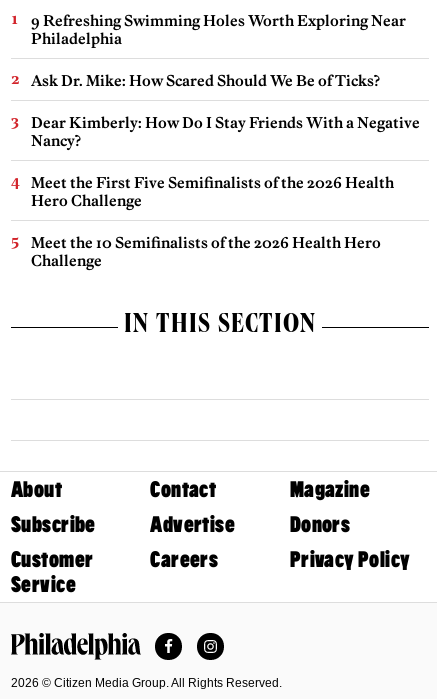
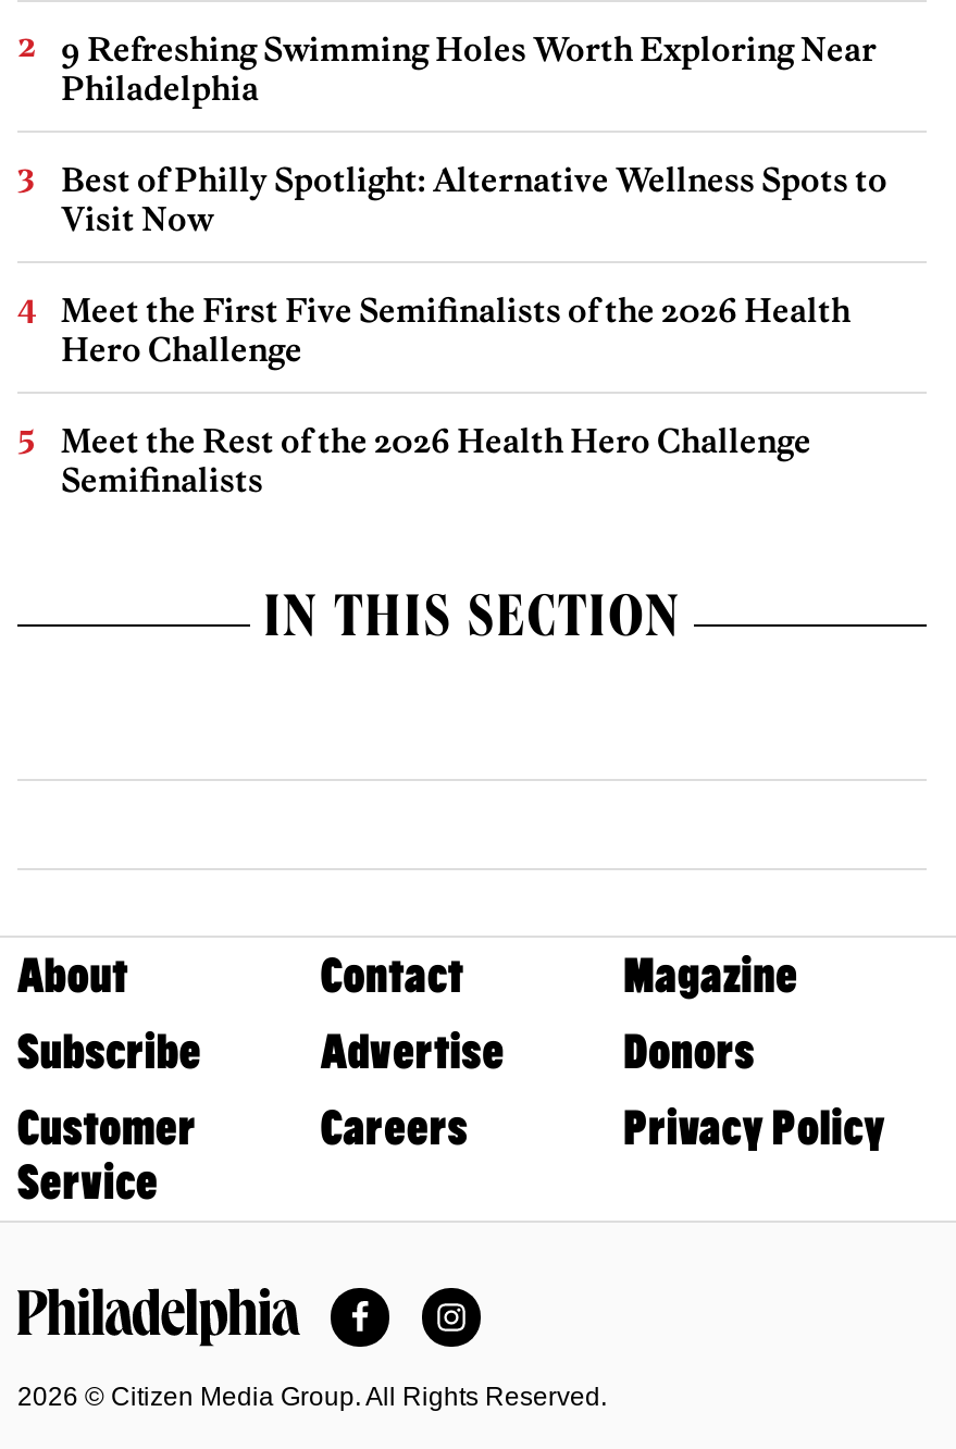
[31,71,420,150] Ask Dr. Mike: How Scared Should We Be of Ticks? | Dear Kimberly: How Do I Stay Friends With a Negative | Nancy? -> [61,158,887,238] Best of Philly Spotlight: Alternative Wellness Spots to | Visit Now
[31,233,381,270] Meet the 10 Semifinalists of the 2026 Health Hero | Challenge -> [61,419,811,499] Meet the Rest of the 2026 Health Hero Challenge | Semifinalists

